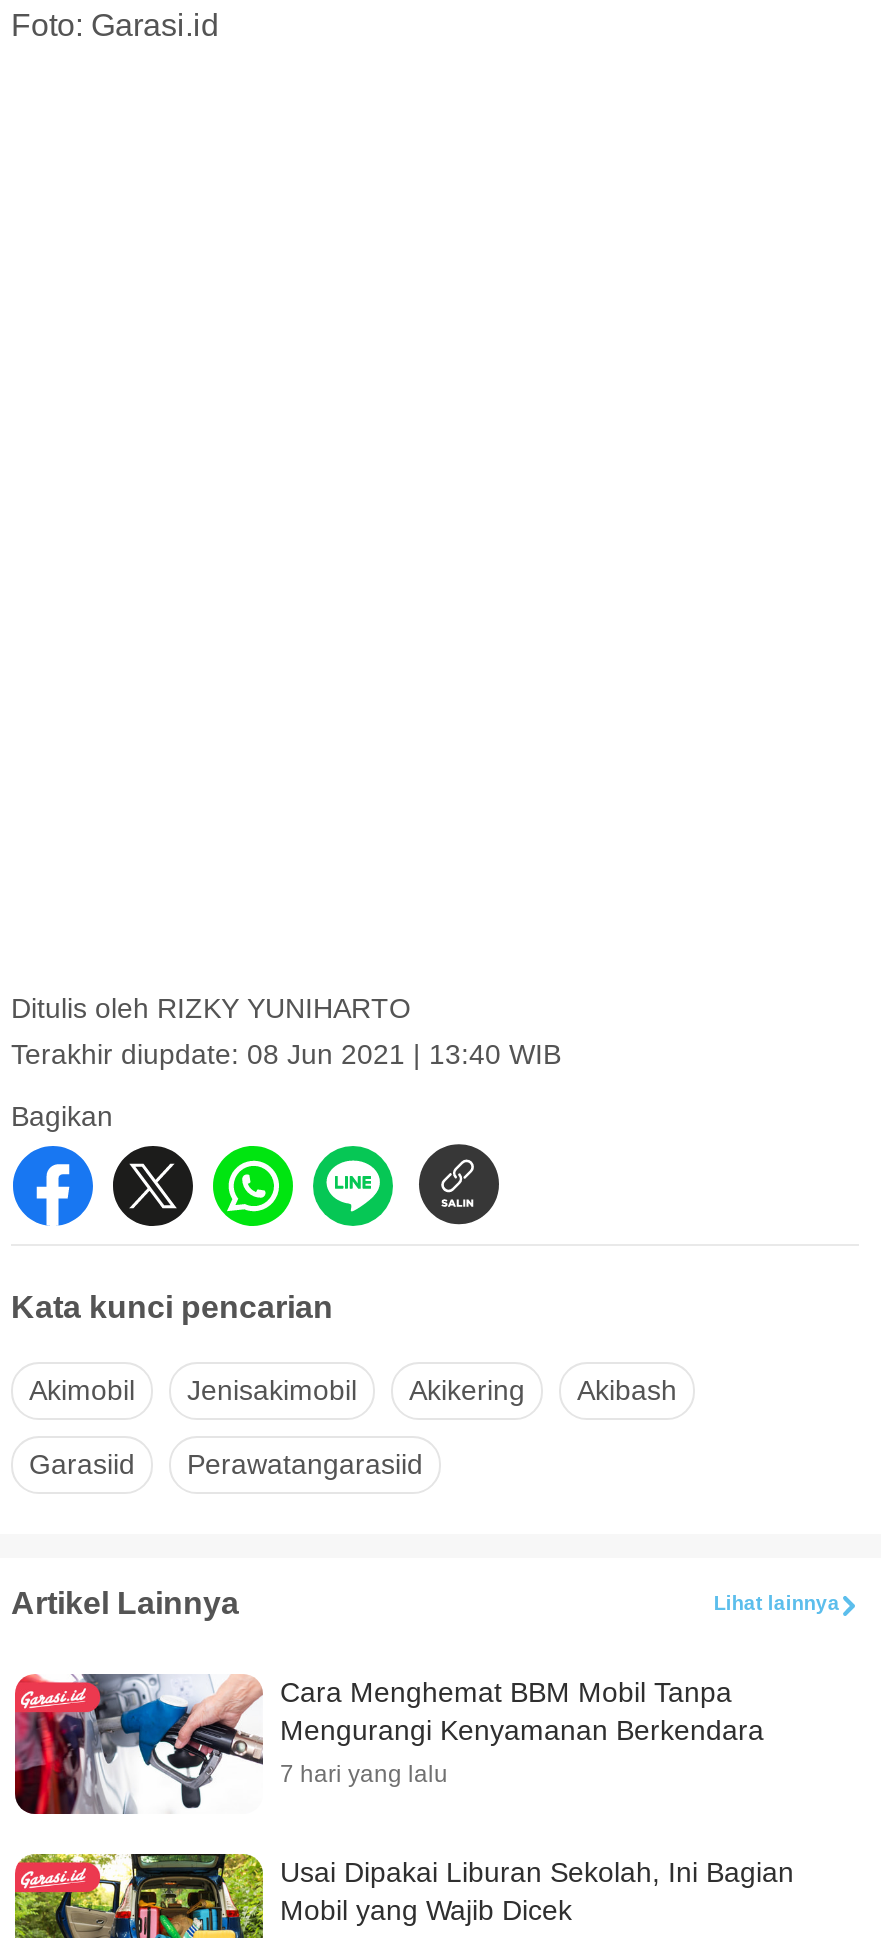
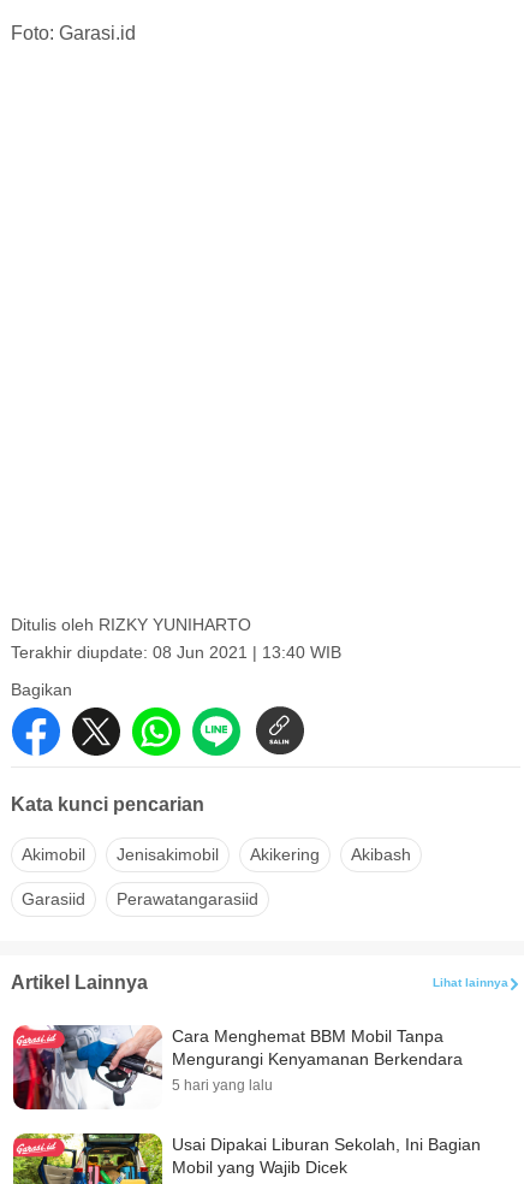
[280,1761,448,1789] 7 hari yang lalu -> [172,1078,273,1094] 5 hari yang lalu

